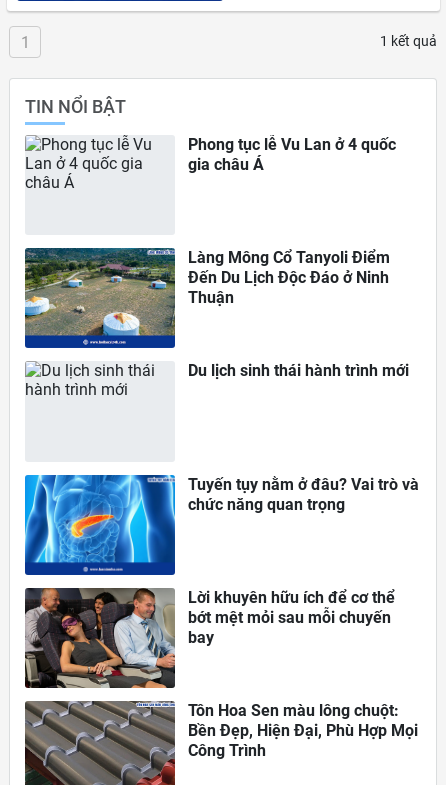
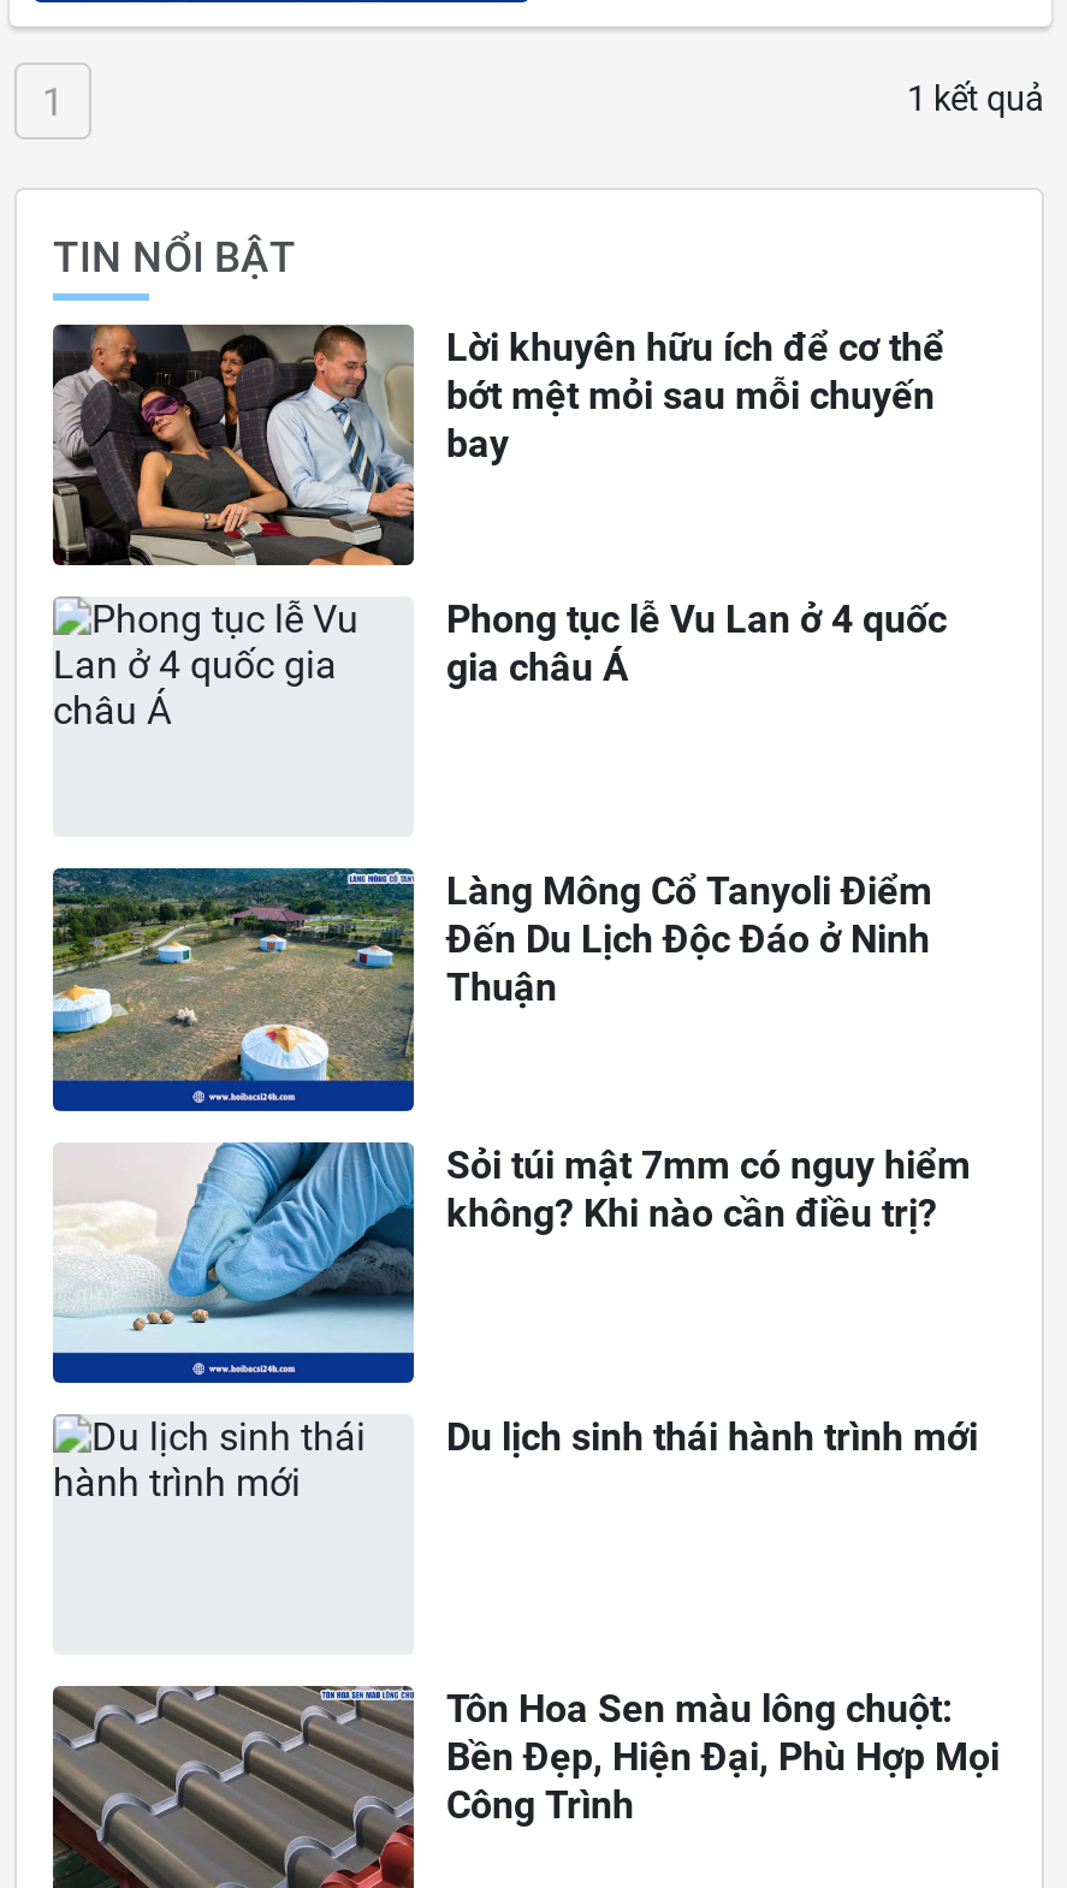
moved [23,135,396,346] -> [48,596,947,1104]: [image] | Phong tục lễ Vu Lan ở 4 quốc | gia châu Á | Làng Mông Cổ Tanyoli Điểm | Đến Du Lịch Độc Đáo ở Ninh | Thuận
none -> [446,1141,971,1235] Sỏi túi mật 7mm có nguy hiểm | không? Khi nào cần điều trị?
moved [25,361,409,397] -> [53,1414,978,1501]: [image] | Du lịch sinh thái hành trình mới
[24,474,176,570] [image] -> [53,1142,416,1356] [image]
[188,475,419,514] Tuyến tụy nằm ở đâu? Vai trò và | chức năng quan trọng -> none
moved [25,587,395,689] -> [51,322,944,568]: [image] | Lời khuyên hữu ích để cơ thể | bớt mệt mỏi sau mỗi chuyến | bay

